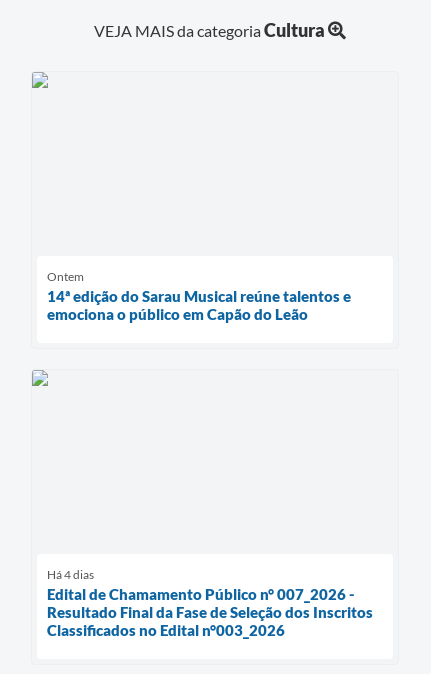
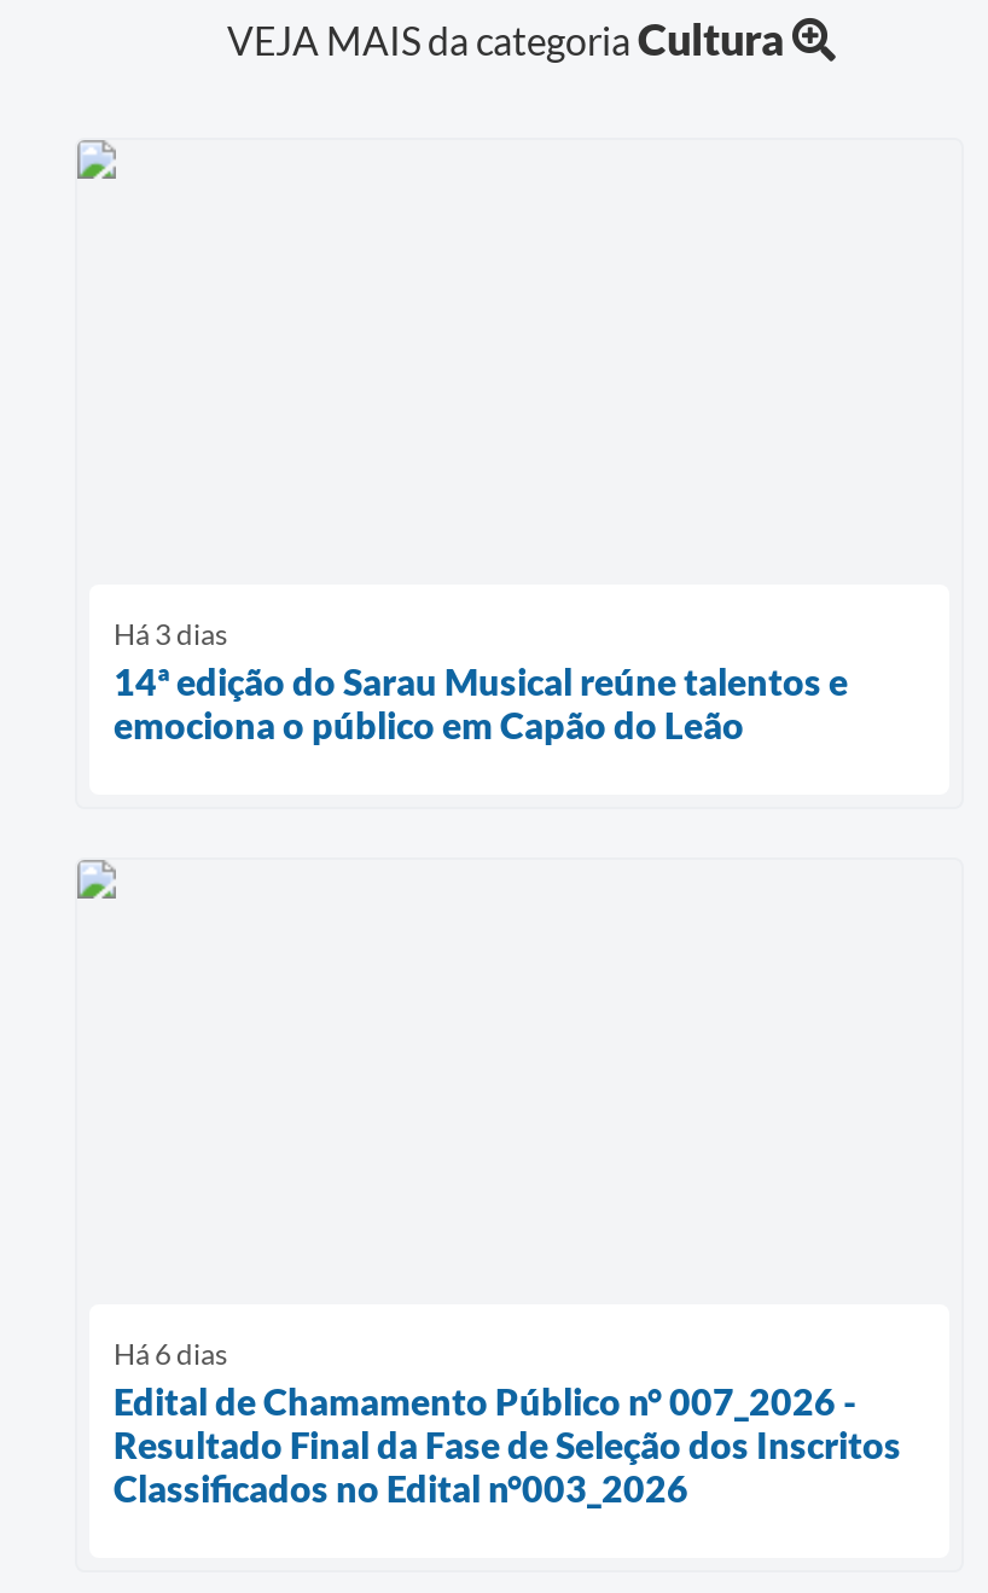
[47,269,84,284] Ontem -> [114,616,227,652] Há 3 dias
[47,567,94,582] Há 4 dias -> [114,1336,227,1372] Há 6 dias

